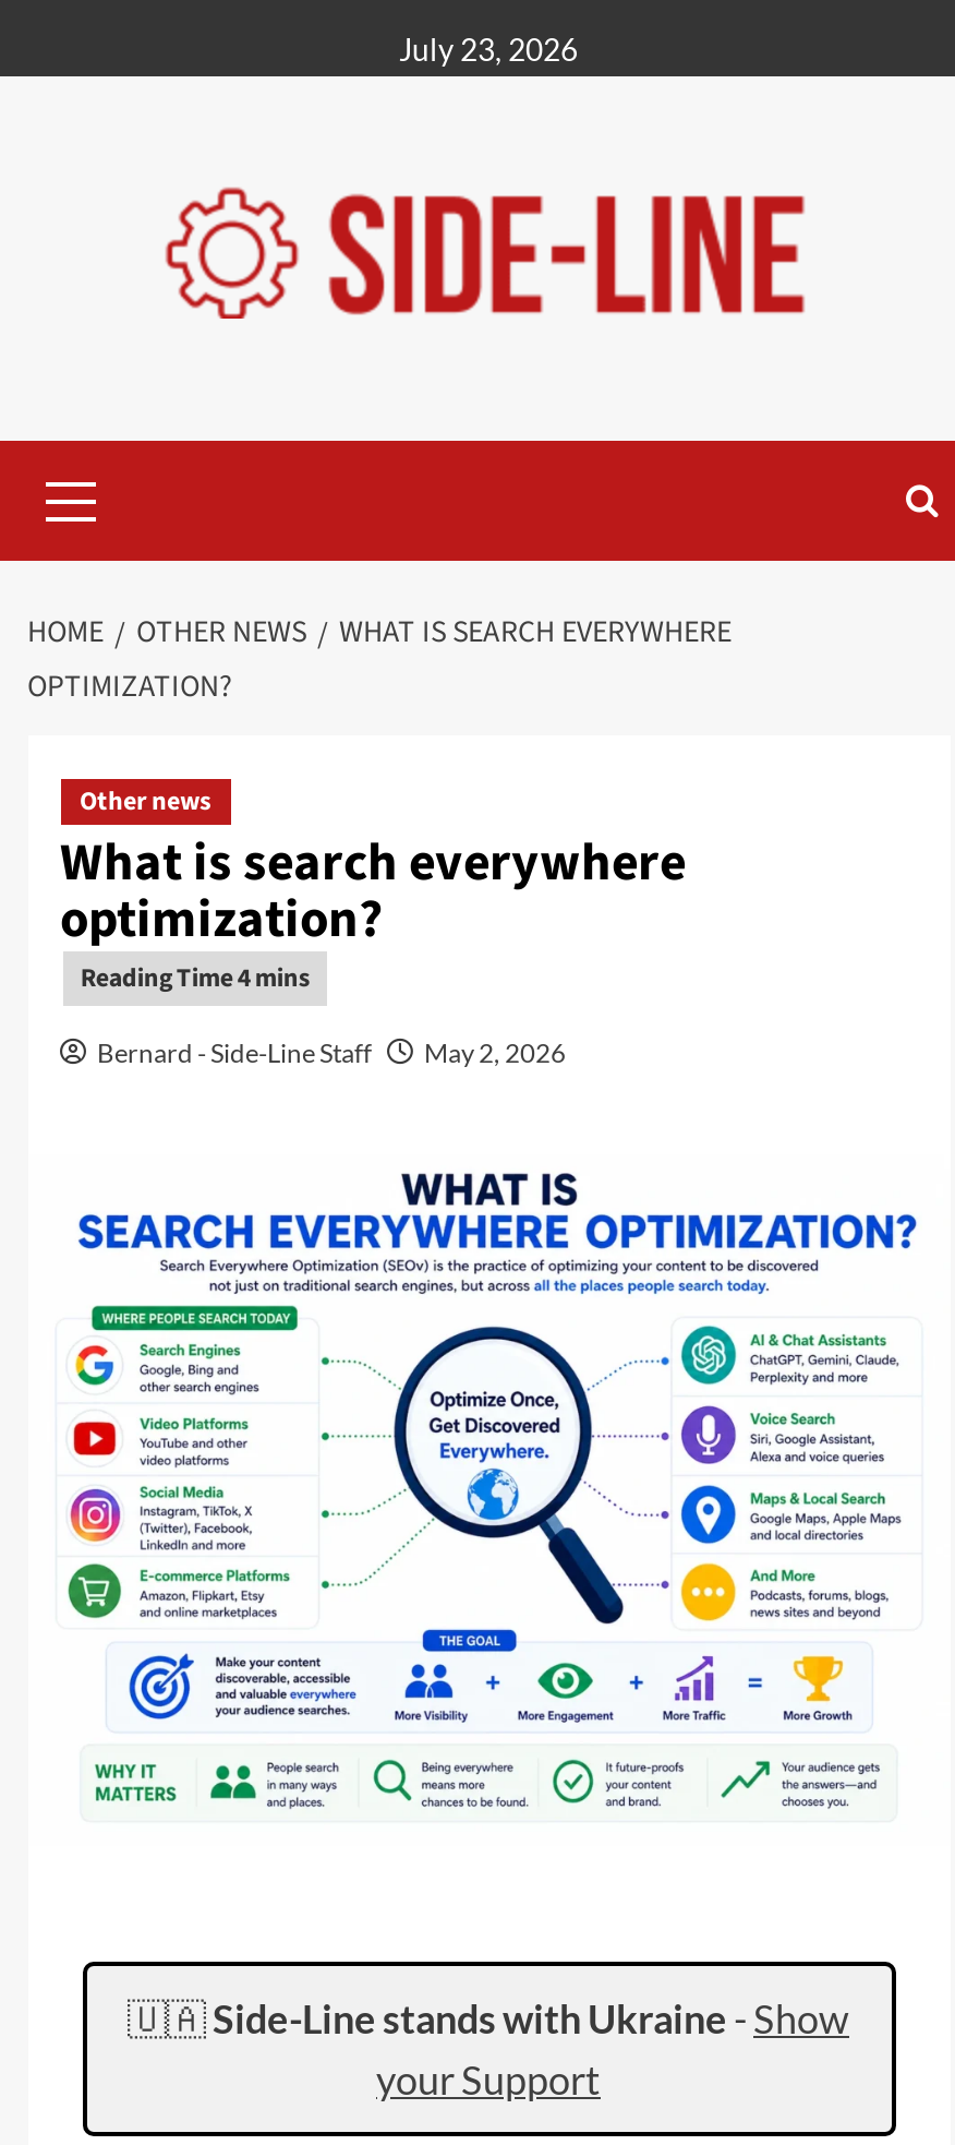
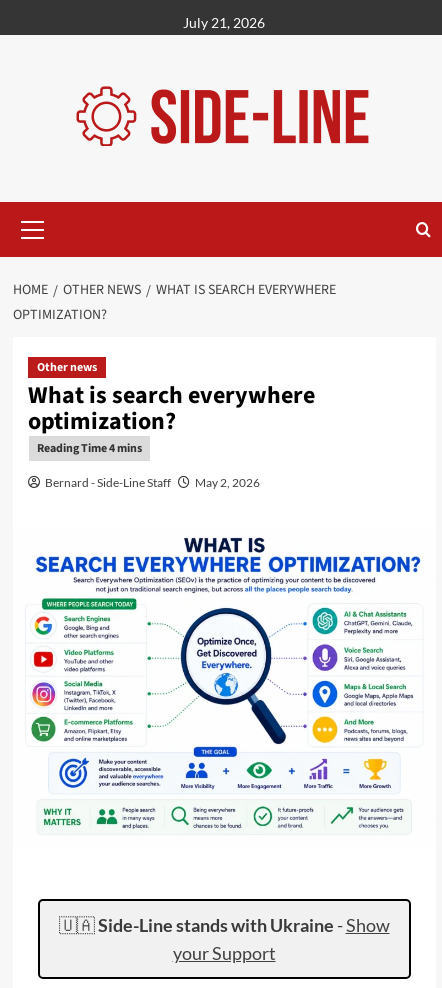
[399,31,578,68] July 23, 2026 -> [183,14,265,31] July 21, 2026

